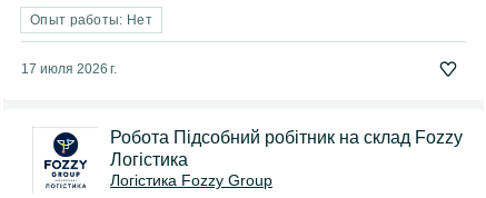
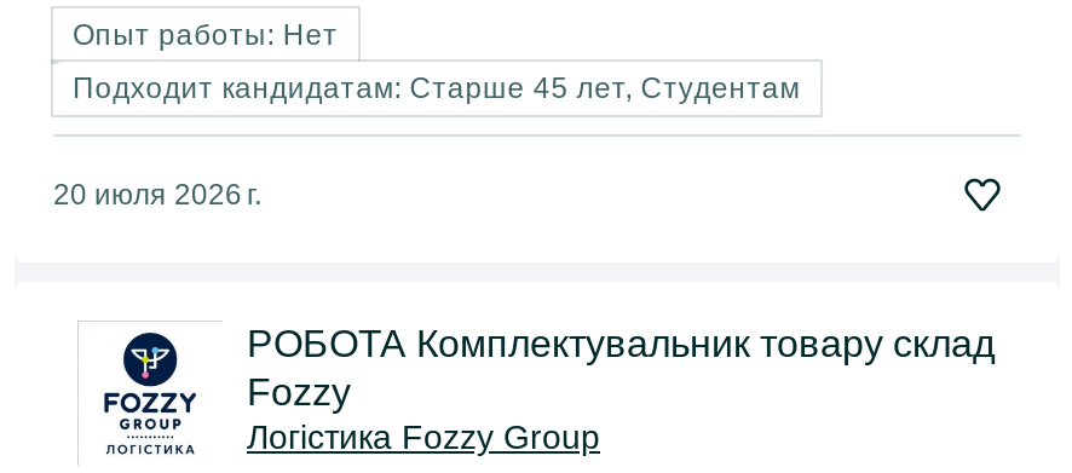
[21,61,117,77] 17 июля 2026 г. -> [53,72,800,212] Подходит кандидатам: Старше 45 лет, Студентам | 20 июля 2026 г.
[110,128,463,169] Робота Підсобний робітник на склад Fozzy | Логістика -> [247,323,995,413] РОБОТА Комплектувальник товару склад | Fozzy

